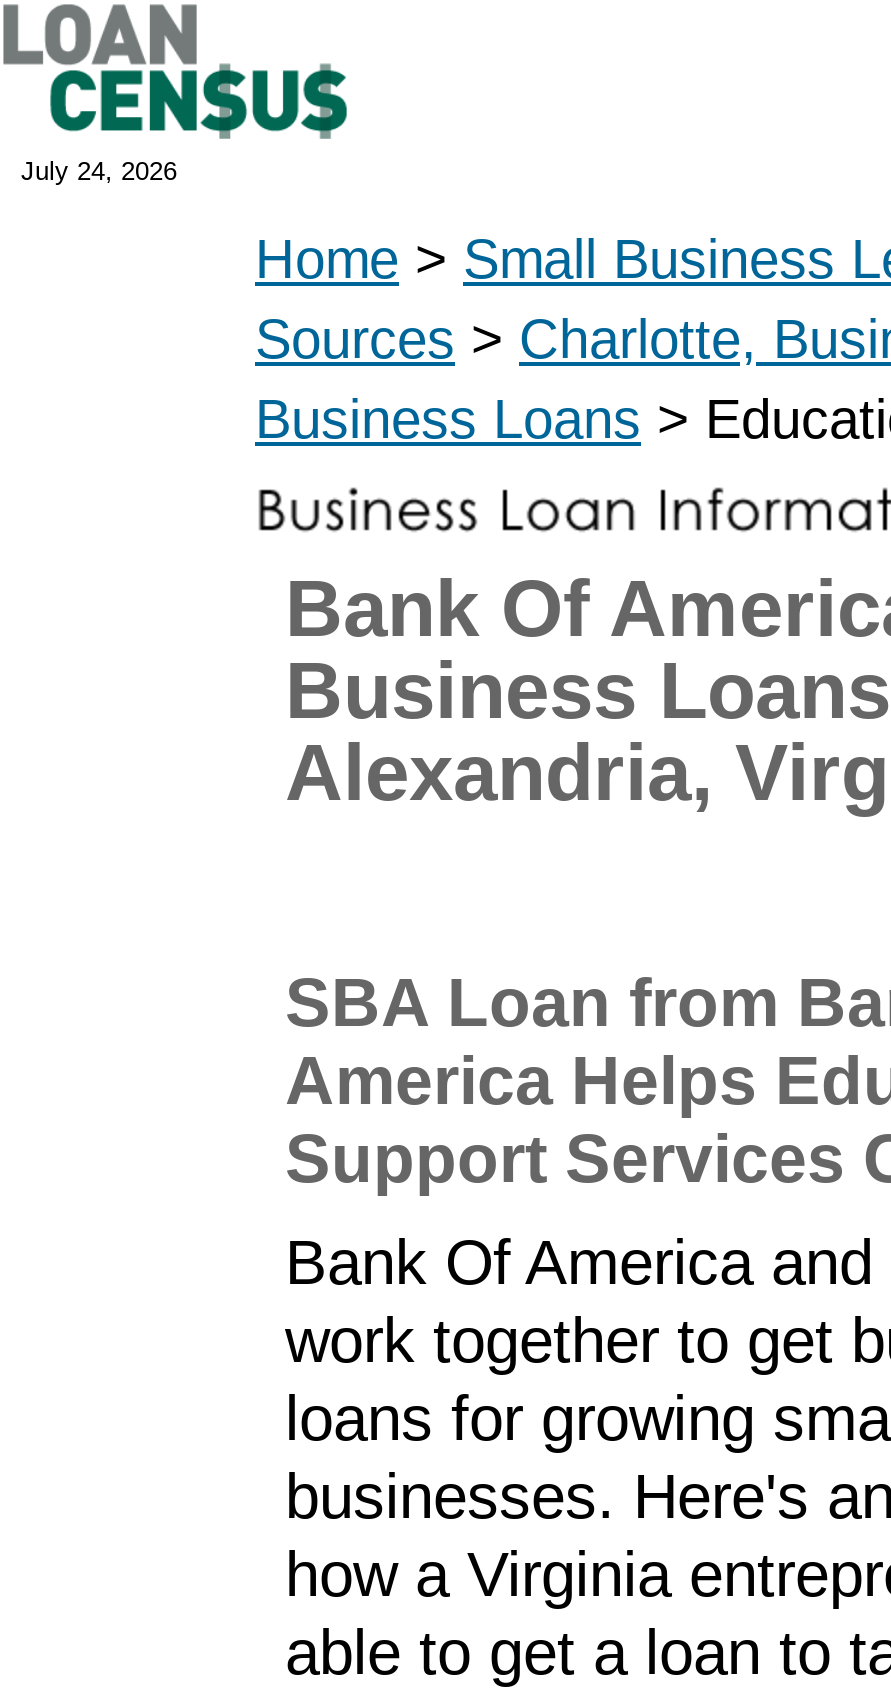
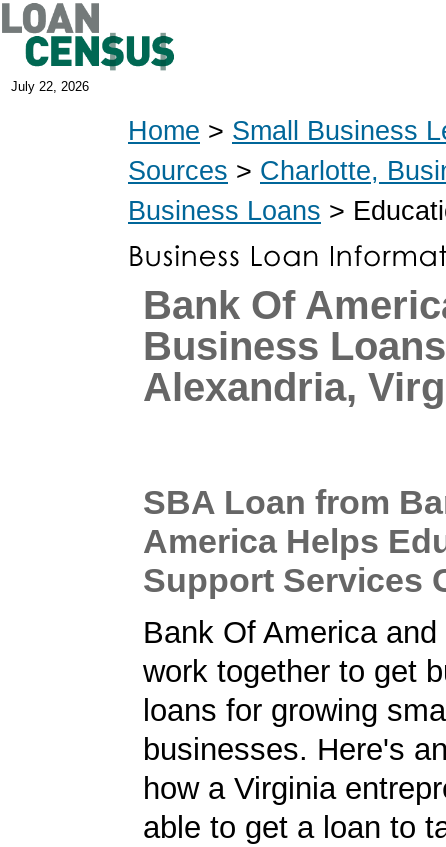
[21,156,177,186] July 24, 2026 -> [11,79,89,94] July 22, 2026

